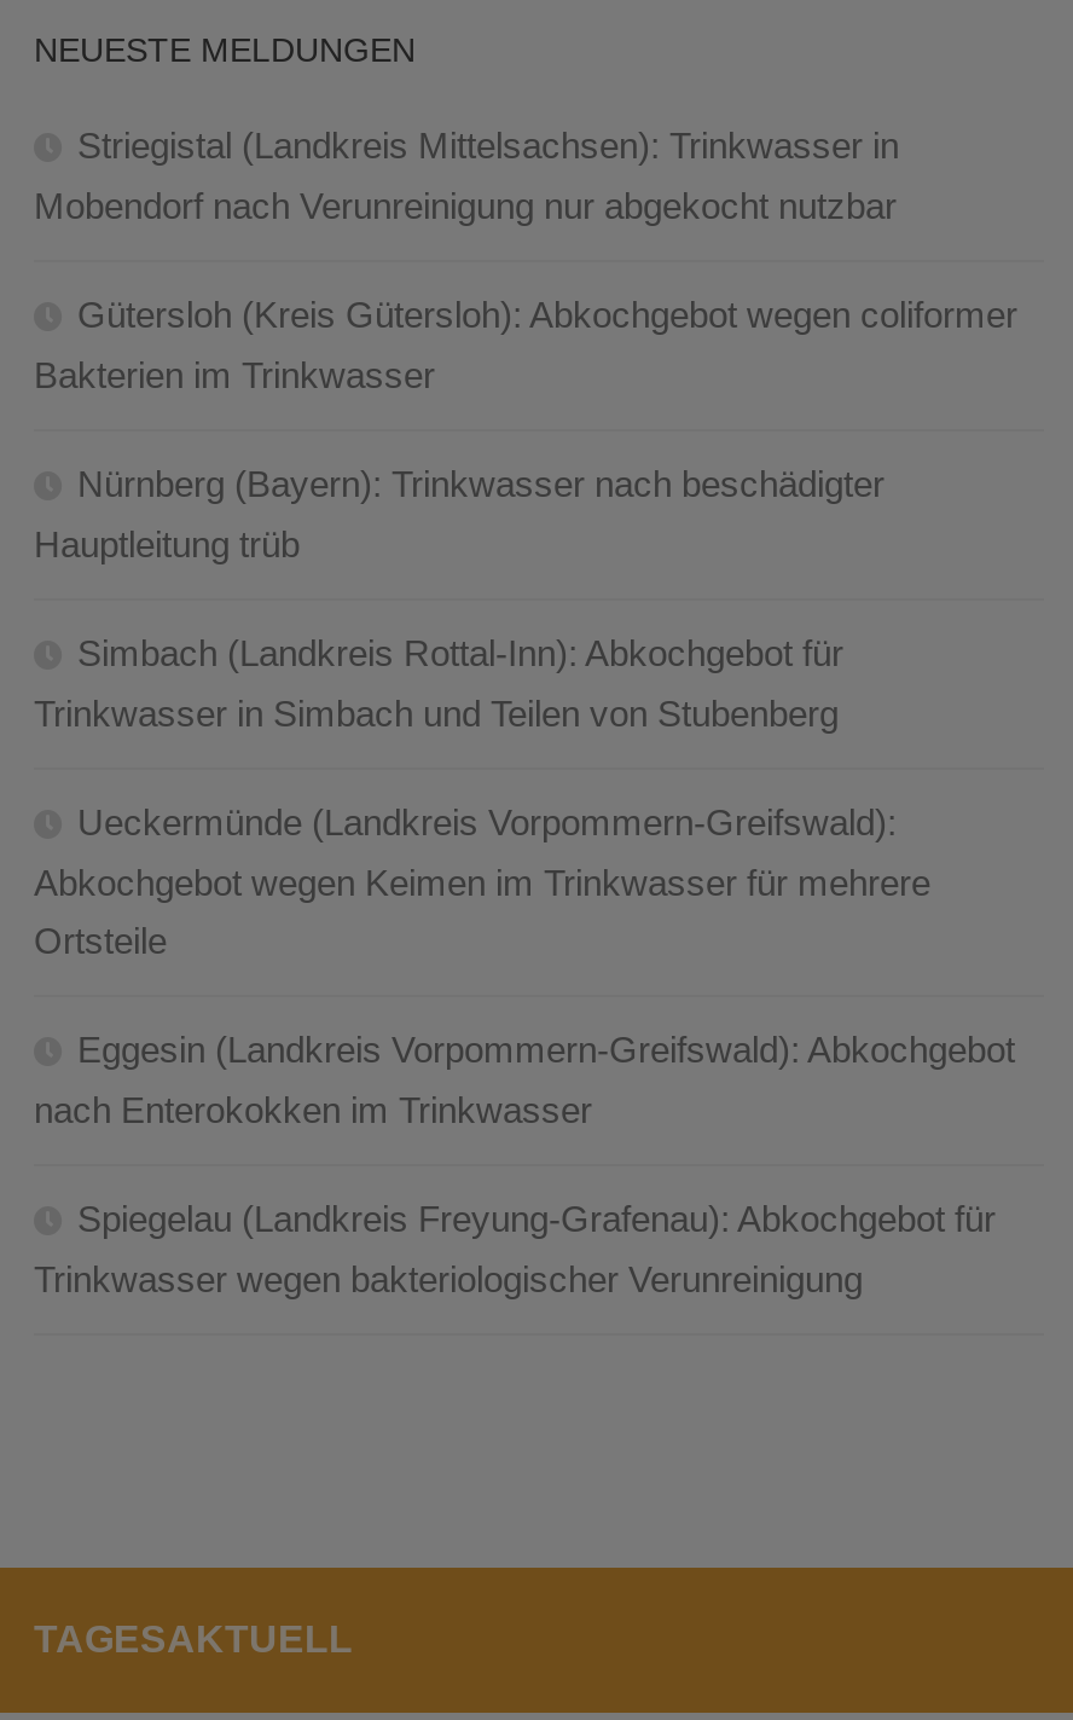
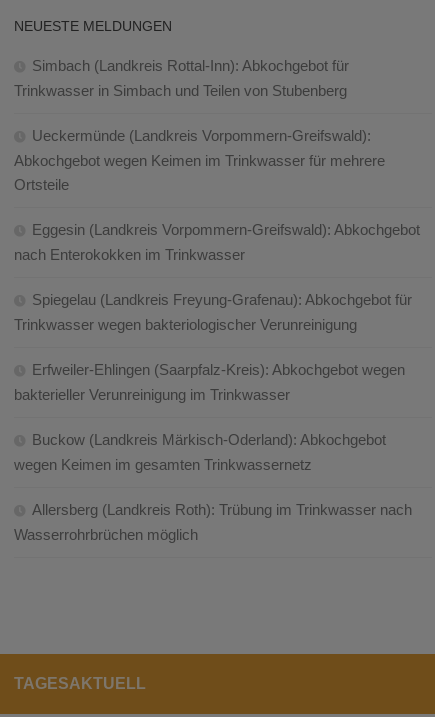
[34,126,1017,566] Striegistal (Landkreis Mittelsachsen): Trinkwasser in | Mobendorf nach Verunreinigung nur abgekocht nutzbar | Gütersloh (Kreis Gütersloh): Abkochgebot wegen coliformer | Bakterien im Trinkwasser | Nürnberg (Bayern): Trinkwasser nach beschädigter | Hauptleitung trüb -> none
moved [34,633,1015,1301] -> [14,57,420,333]: Simbach (Landkreis Rottal-Inn): Abkochgebot für | Trinkwasser in Simbach und Teilen von Stubenberg | Ueckermünde (Landkreis Vorpommern-Greifswald): | ... | Spiegelau (Landkreis Freyung-Grafenau): Abkochgebot für | Trinkwasser wegen bakteriologischer Verunreinigung
none -> [14,361,412,543] Erfweiler-Ehlingen (Saarpfalz-Kreis): Abkochgebot wegen | bakterieller Verunreinigung im Trinkwasser | Buckow (Landkreis Märkisch-Oderland): Abkochgebot | wegen Keimen im gesamten Trinkwassernetz | Allersberg (Landkreis Roth): Trübung im Trinkwasser nach | Wasserrohrbrüchen möglich

